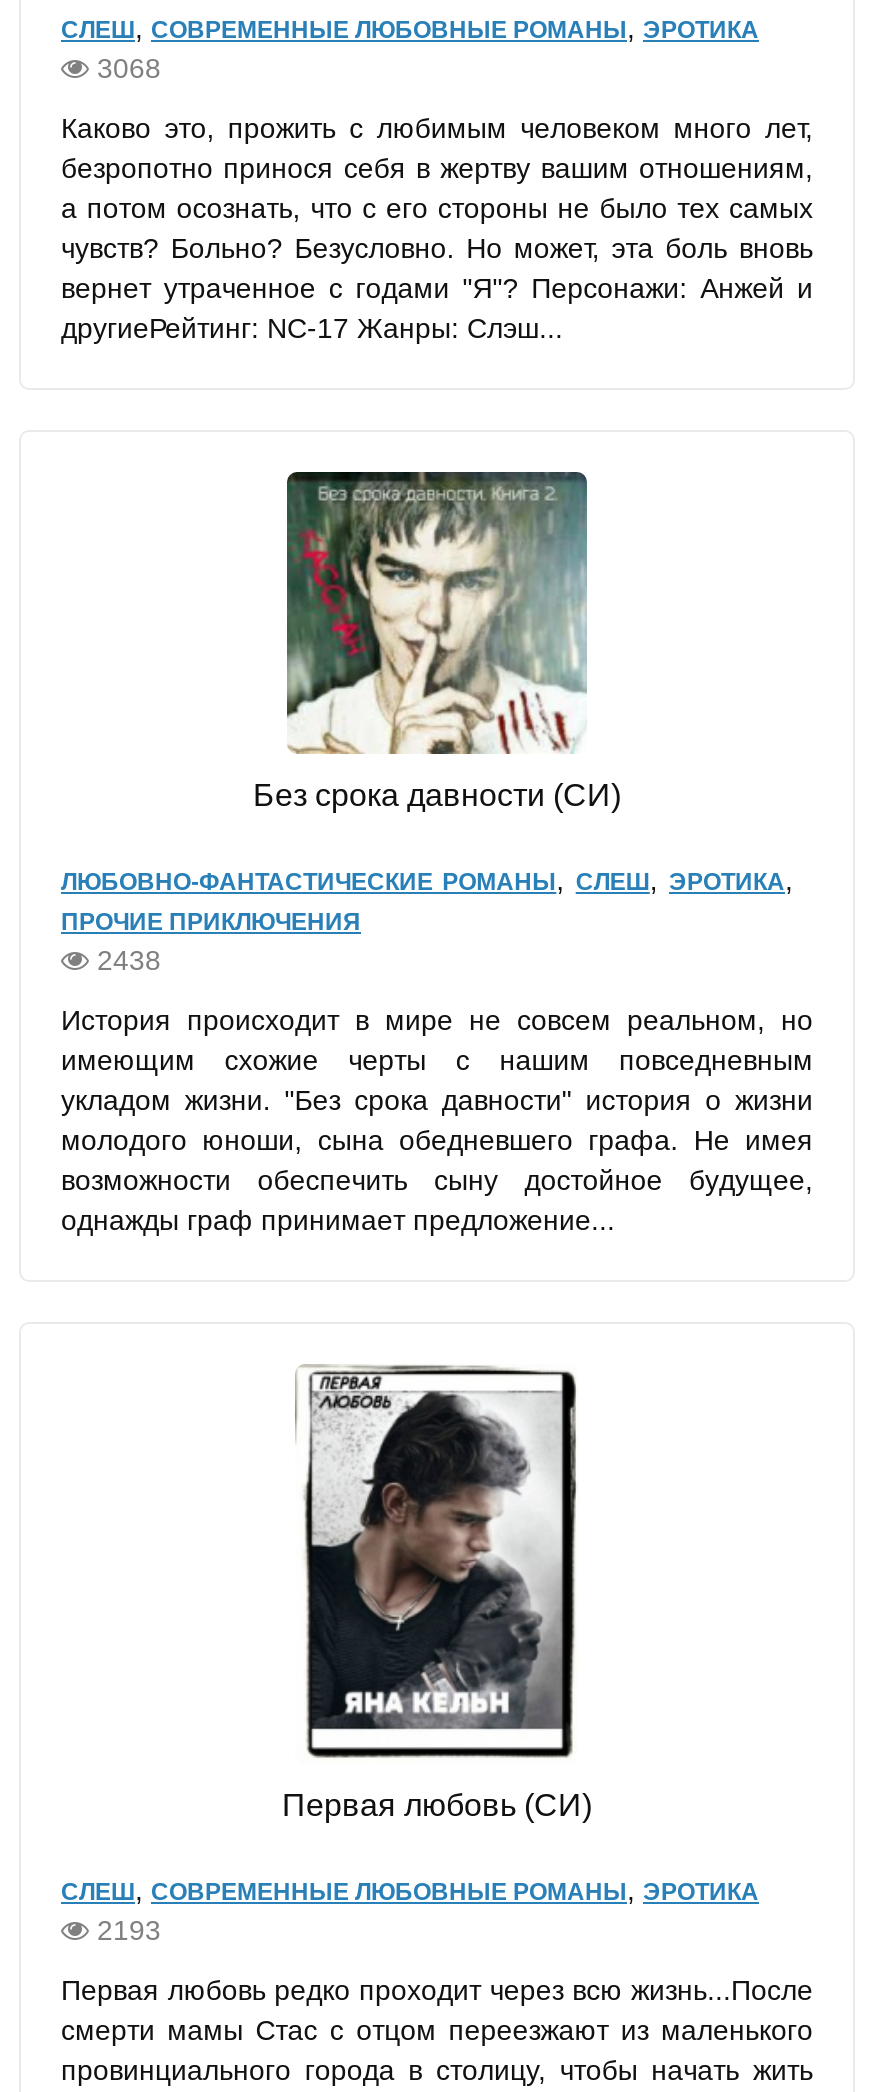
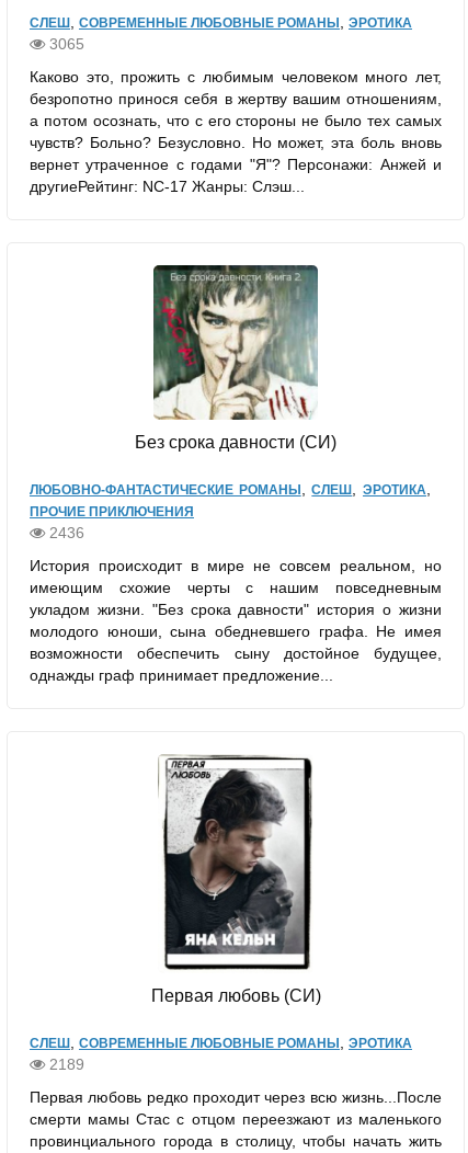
[89,52,161,84] 3068 -> [45,35,84,53] 3065
[89,945,161,977] 2438 -> [45,524,84,542] 2436
[89,1915,161,1947] 2193 -> [45,1056,84,1073] 2189

